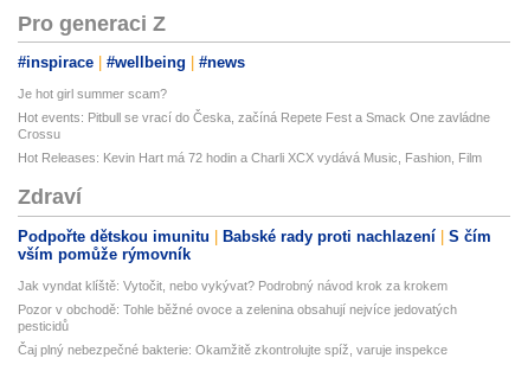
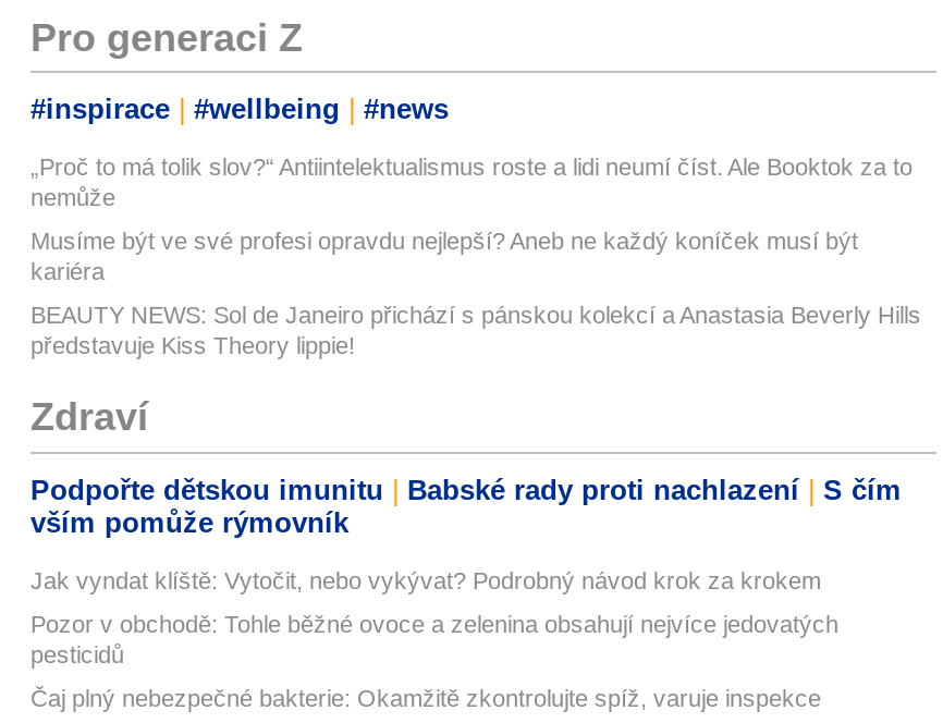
[18,87,167,101] Je hot girl summer scam? -> [30,154,913,211] „Proč to má tolik slov?“ Antiintelektualismus roste a lidi neumí číst. Ale Booktok za to | nemůže
[18,111,490,142] Hot events: Pitbull se vrací do Česka, začíná Repete Fest a Smack One zavládne | Crossu -> [30,228,858,285] Musíme být ve své profesi opravdu nejlepší? Aneb ne každý koníček musí být | kariéra
[18,151,482,165] Hot Releases: Kevin Hart má 72 hodin a Charli XCX vydává Music, Fashion, Film -> [30,302,921,359] BEAUTY NEWS: Sol de Janeiro přichází s pánskou kolekcí a Anastasia Beverly Hills | představuje Kiss Theory lippie!

